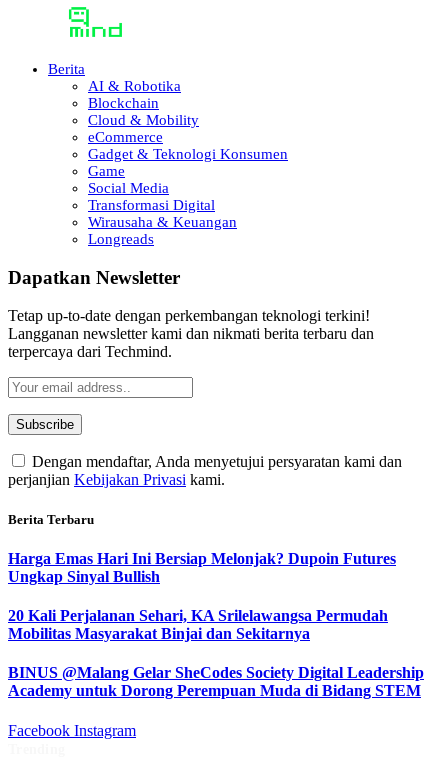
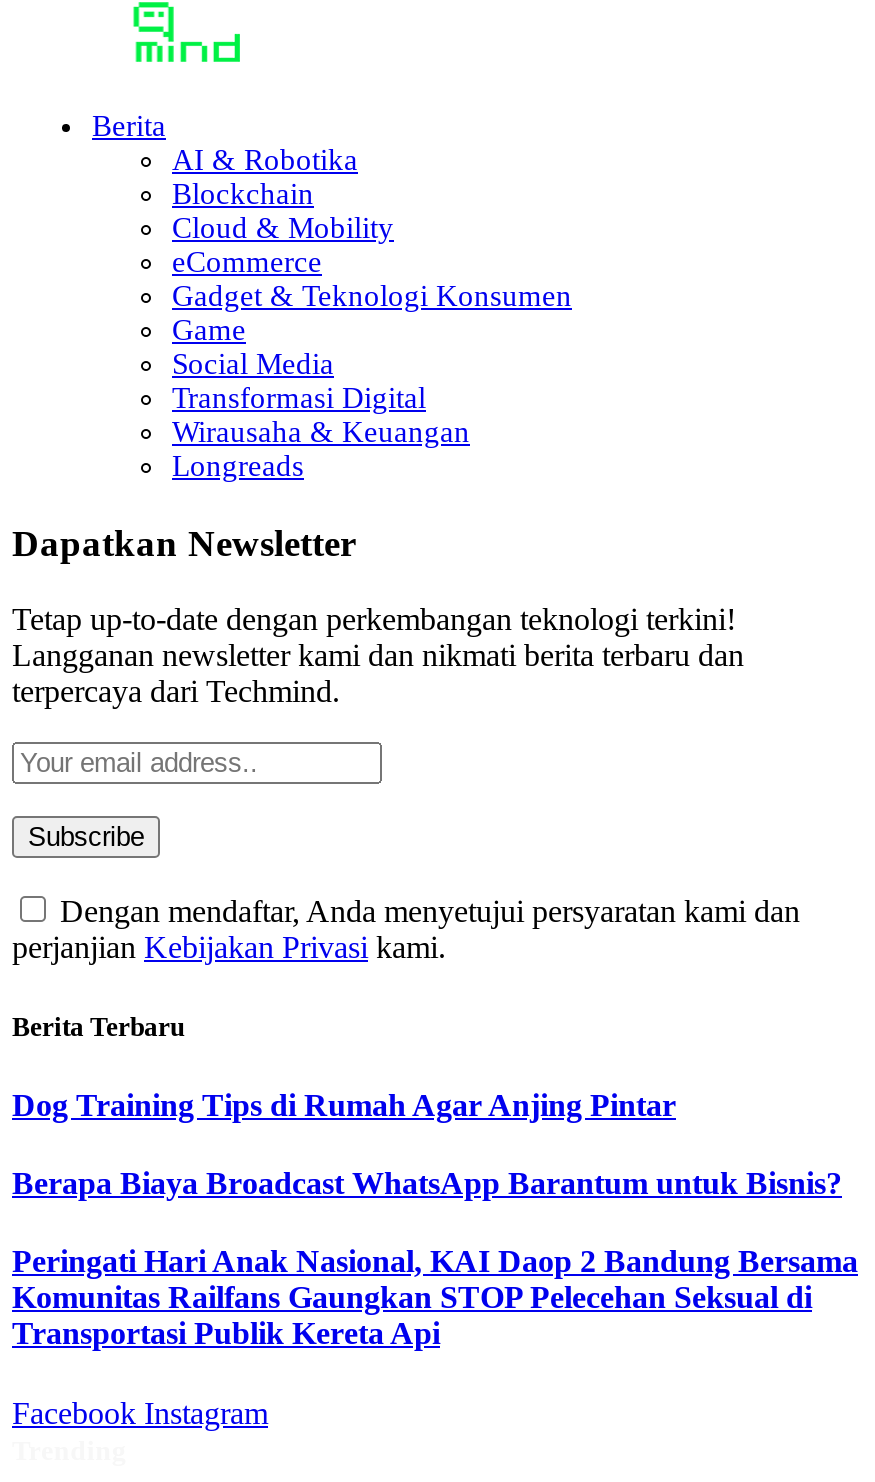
[8,550,396,585] Harga Emas Hari Ini Bersiap Melonjak? Dupoin Futures | Ungkap Sinyal Bullish -> [12,1088,676,1122] Dog Training Tips di Rumah Agar Anjing Pintar
[8,607,388,642] 20 Kali Perjalanan Sehari, KA Srilelawangsa Permudah | Mobilitas Masyarakat Binjai dan Sekitarnya -> [12,1166,842,1200] Berapa Biaya Broadcast WhatsApp Barantum untuk Bisnis?
[8,664,424,699] BINUS @Malang Gelar SheCodes Society Digital Leadership | Academy untuk Dorong Perempuan Muda di Bidang STEM -> [12,1245,858,1351] Peringati Hari Anak Nasional, KAI Daop 2 Bandung Bersama | Komunitas Railfans Gaungkan STOP Pelecehan Seksual di | Transportasi Publik Kereta Api

